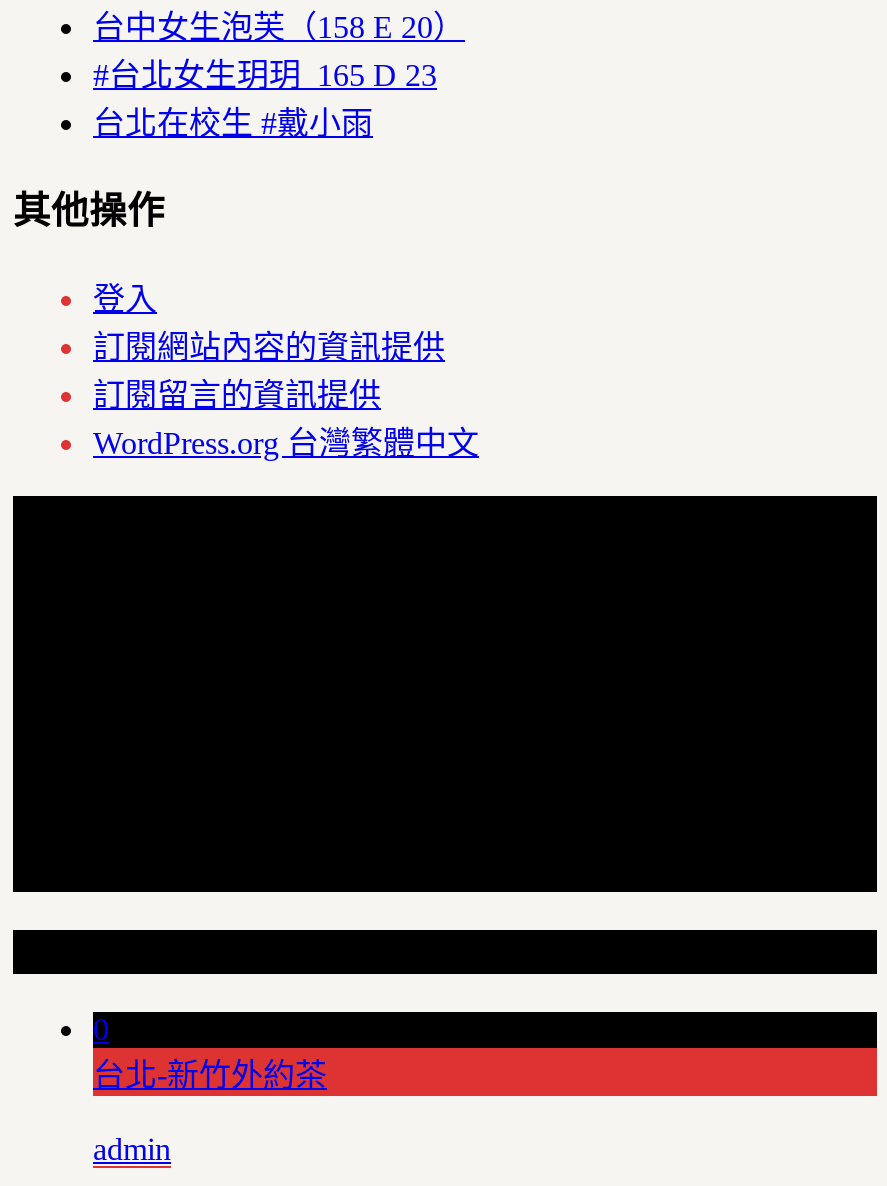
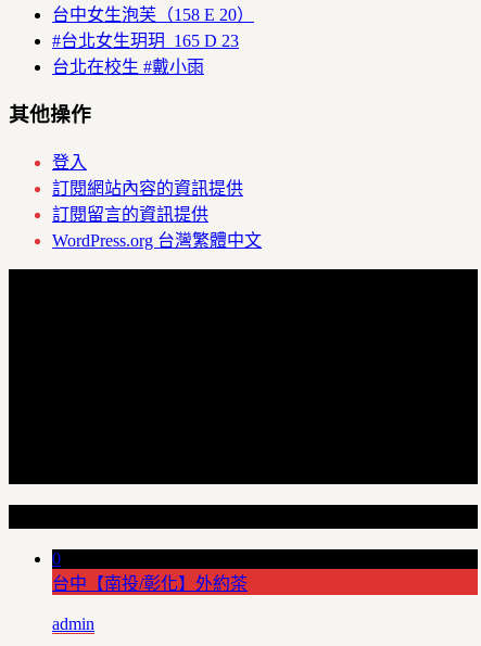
[93,1057,327,1091] 台北-新竹外約茶 -> [52,574,248,592] 台中【南投/彰化】外約茶

